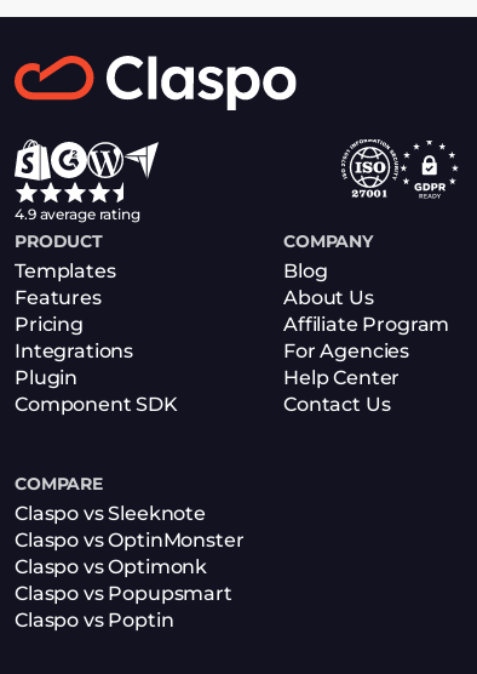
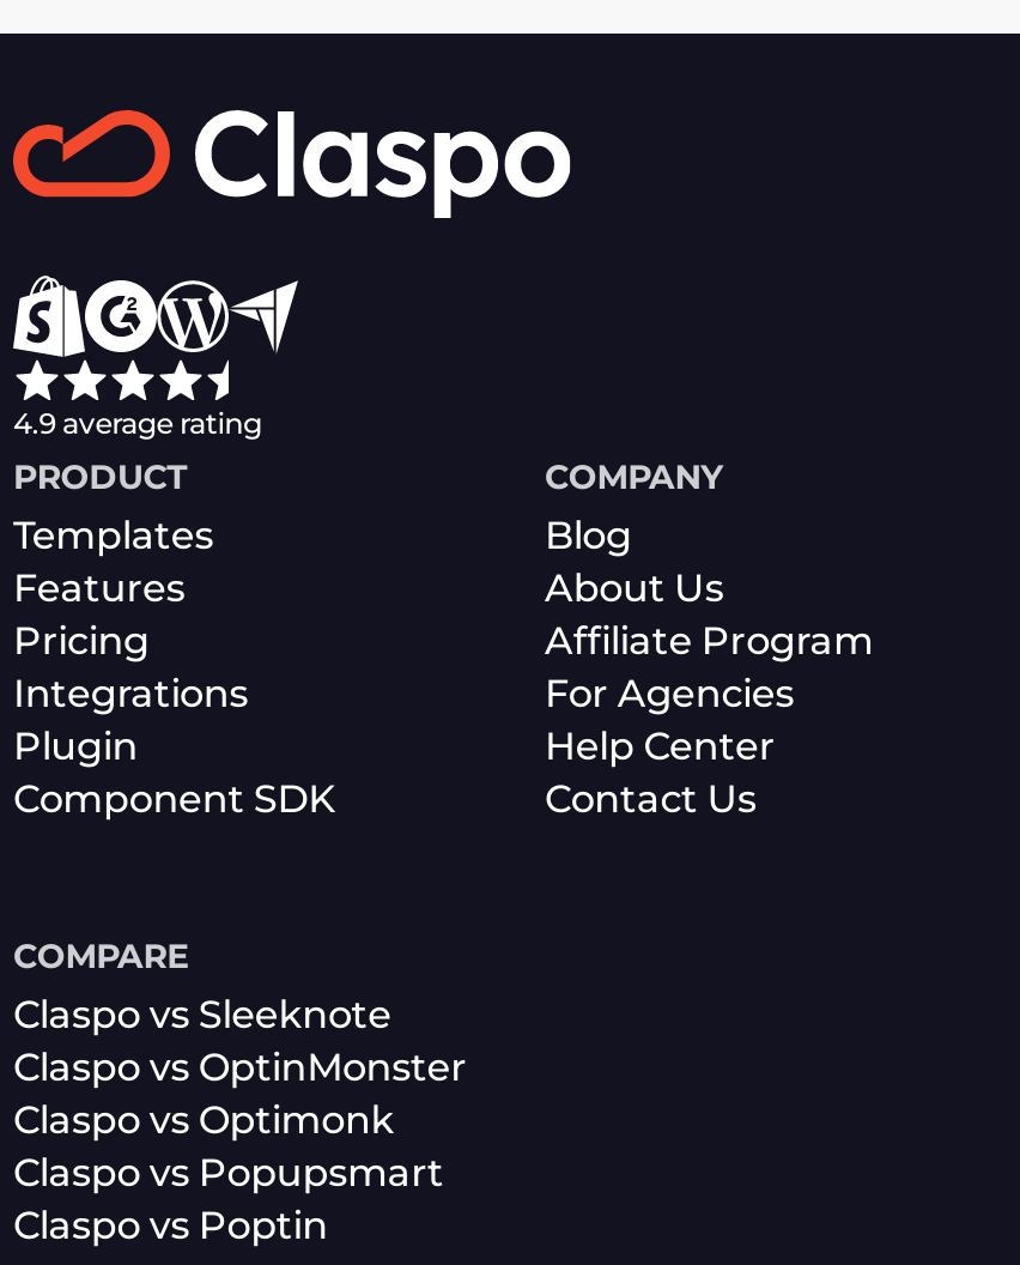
[340,138,459,199] [image] -> none

